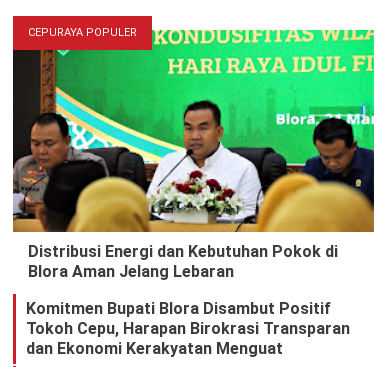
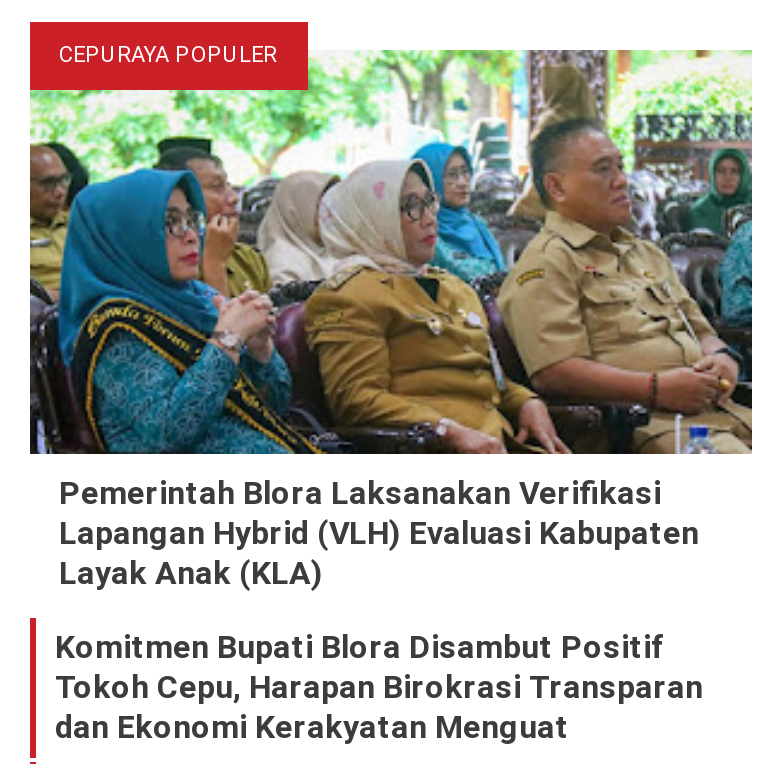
[12,29,375,281] [image] | Distribusi Energi dan Kebutuhan Pokok di | Blora Aman Jelang Lebaran -> [28,48,754,592] [image] | Pemerintah Blora Laksanakan Verifikasi | Lapangan Hybrid (VLH) Evaluasi Kabupaten | Layak Anak (KLA)

